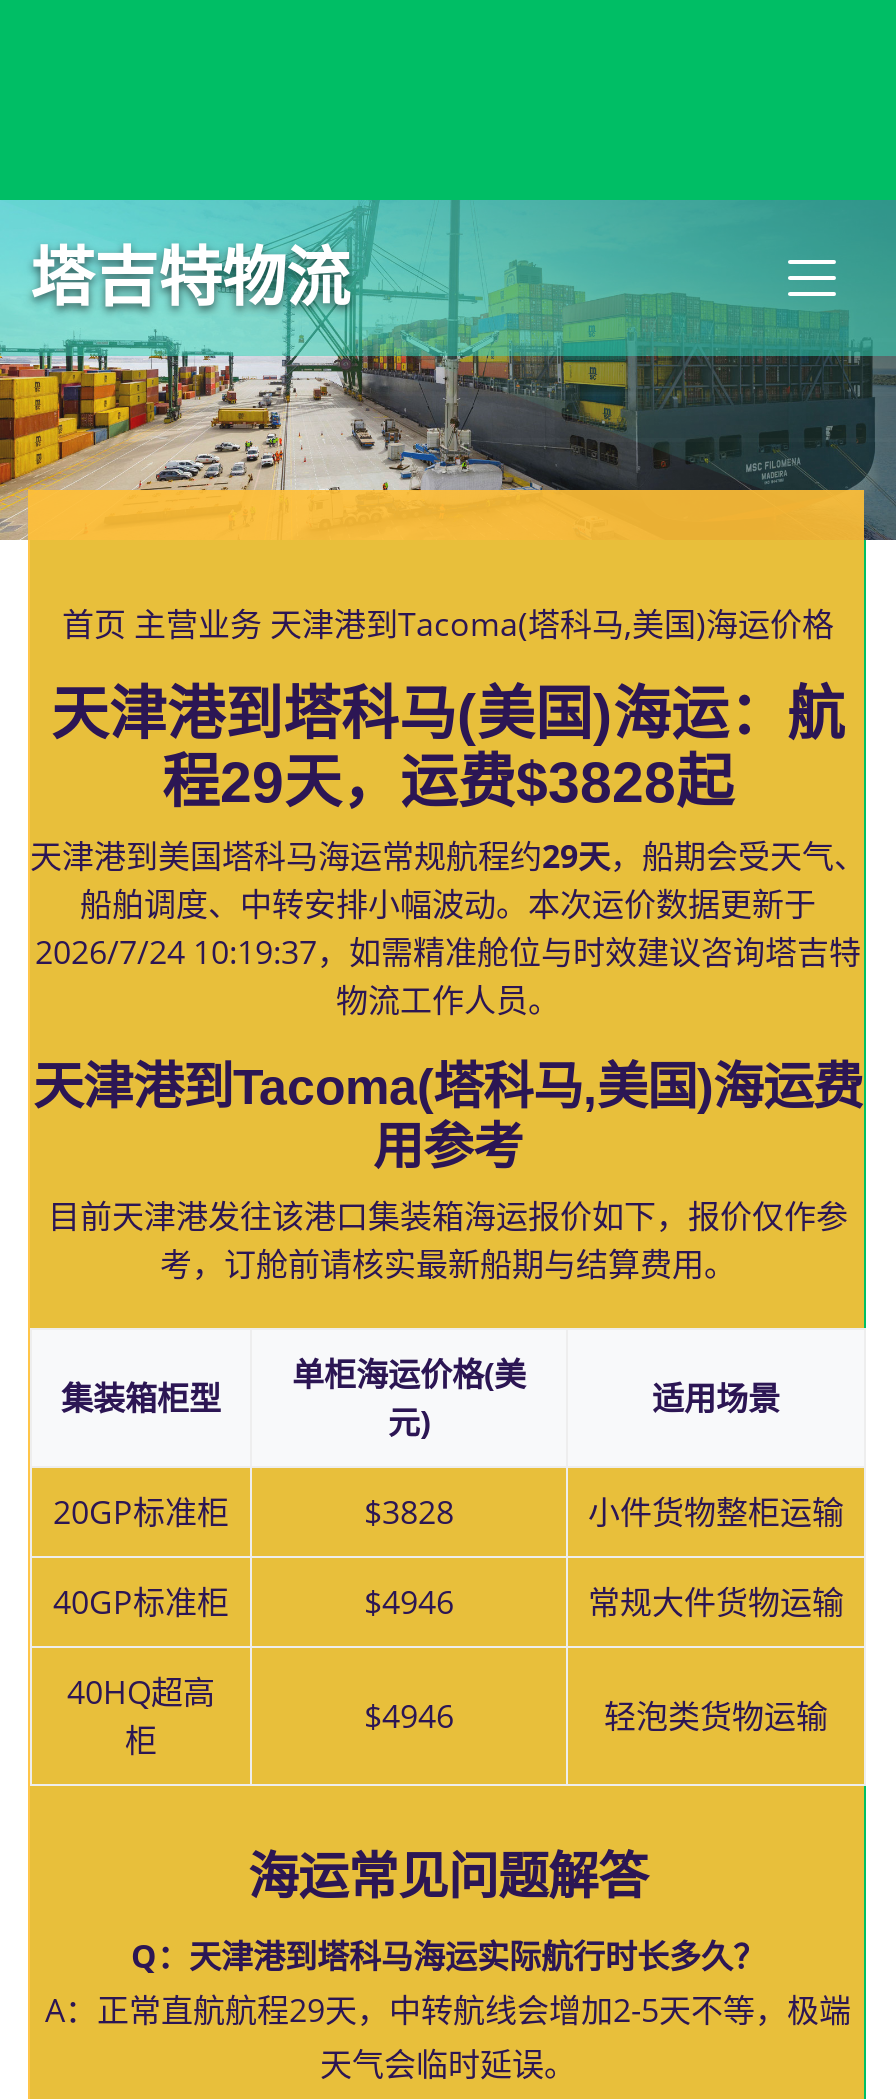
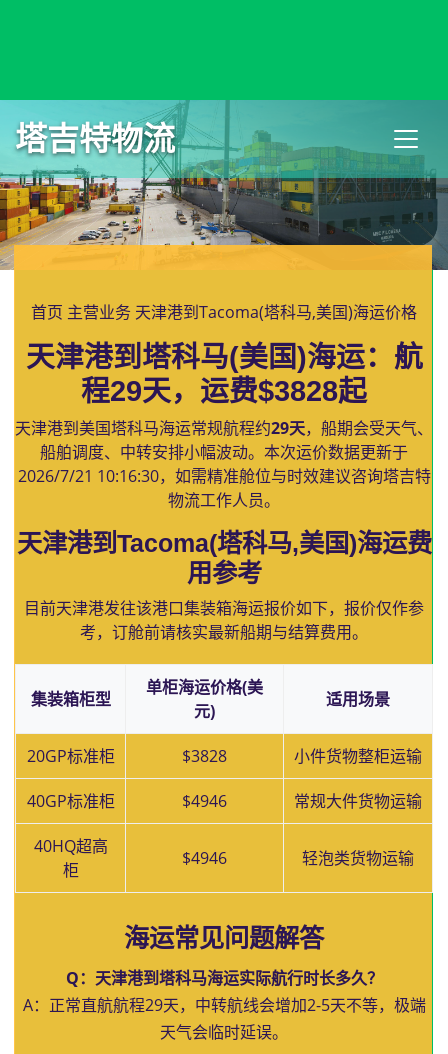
[35,930,861,974] 2026/7/24 10:19:37，如需精准舱位与时效建议咨询塔吉特 -> [17,465,430,487] 2026/7/21 10:16:30，如需精准舱位与时效建议咨询塔吉特

